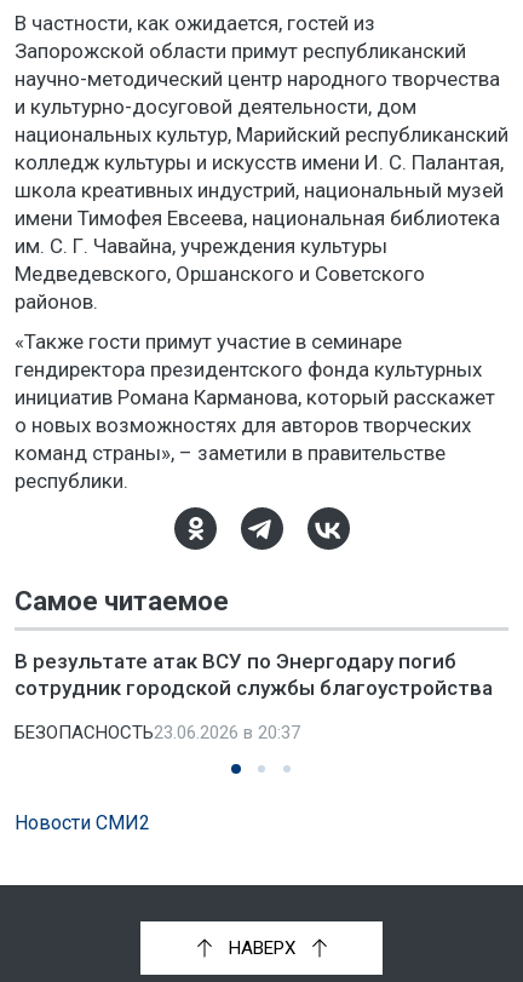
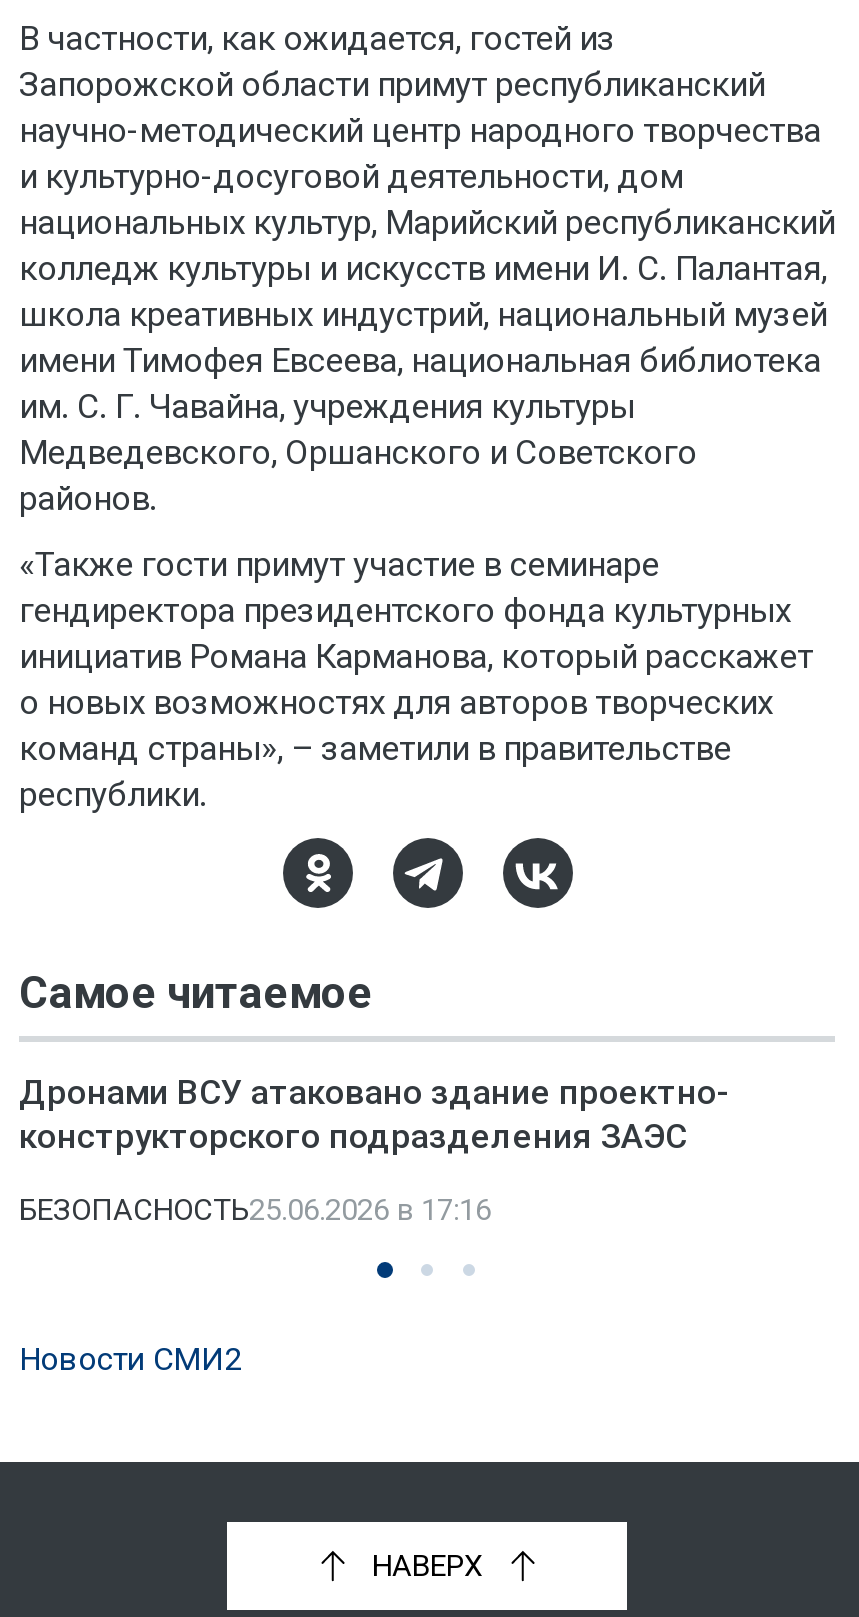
[15,649,493,700] В результате атак ВСУ по Энергодару погиб | сотрудник городской службы благоустройства -> [19,1072,729,1156] Дронами ВСУ атаковано здание проектно- | конструкторского подразделения ЗАЭС
[15,722,300,743] БЕЗОПАСНОСТЬ23.06.2026 в 20:37 -> [19,1192,491,1228] БЕЗОПАСНОСТЬ25.06.2026 в 17:16

